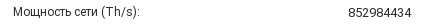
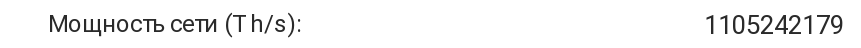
[348,5,411,20] 852984434 -> [704,10,844,40] 1105242179

